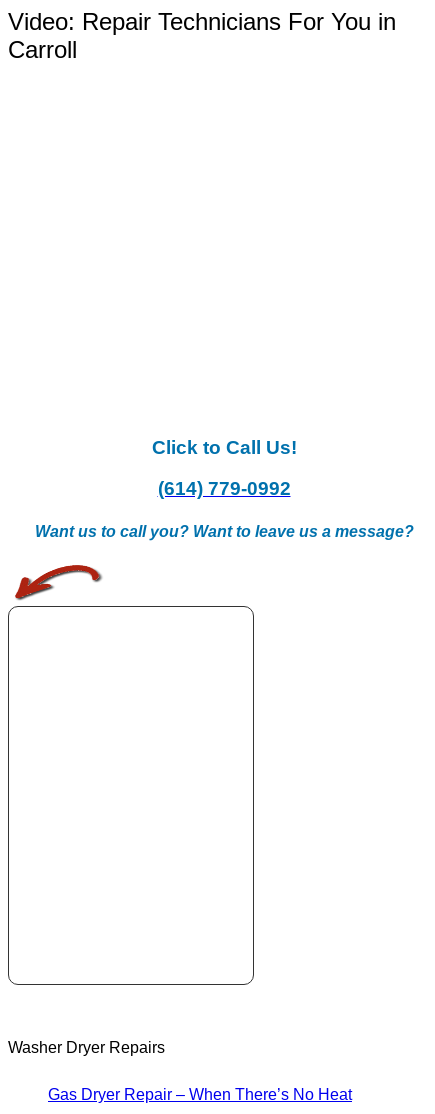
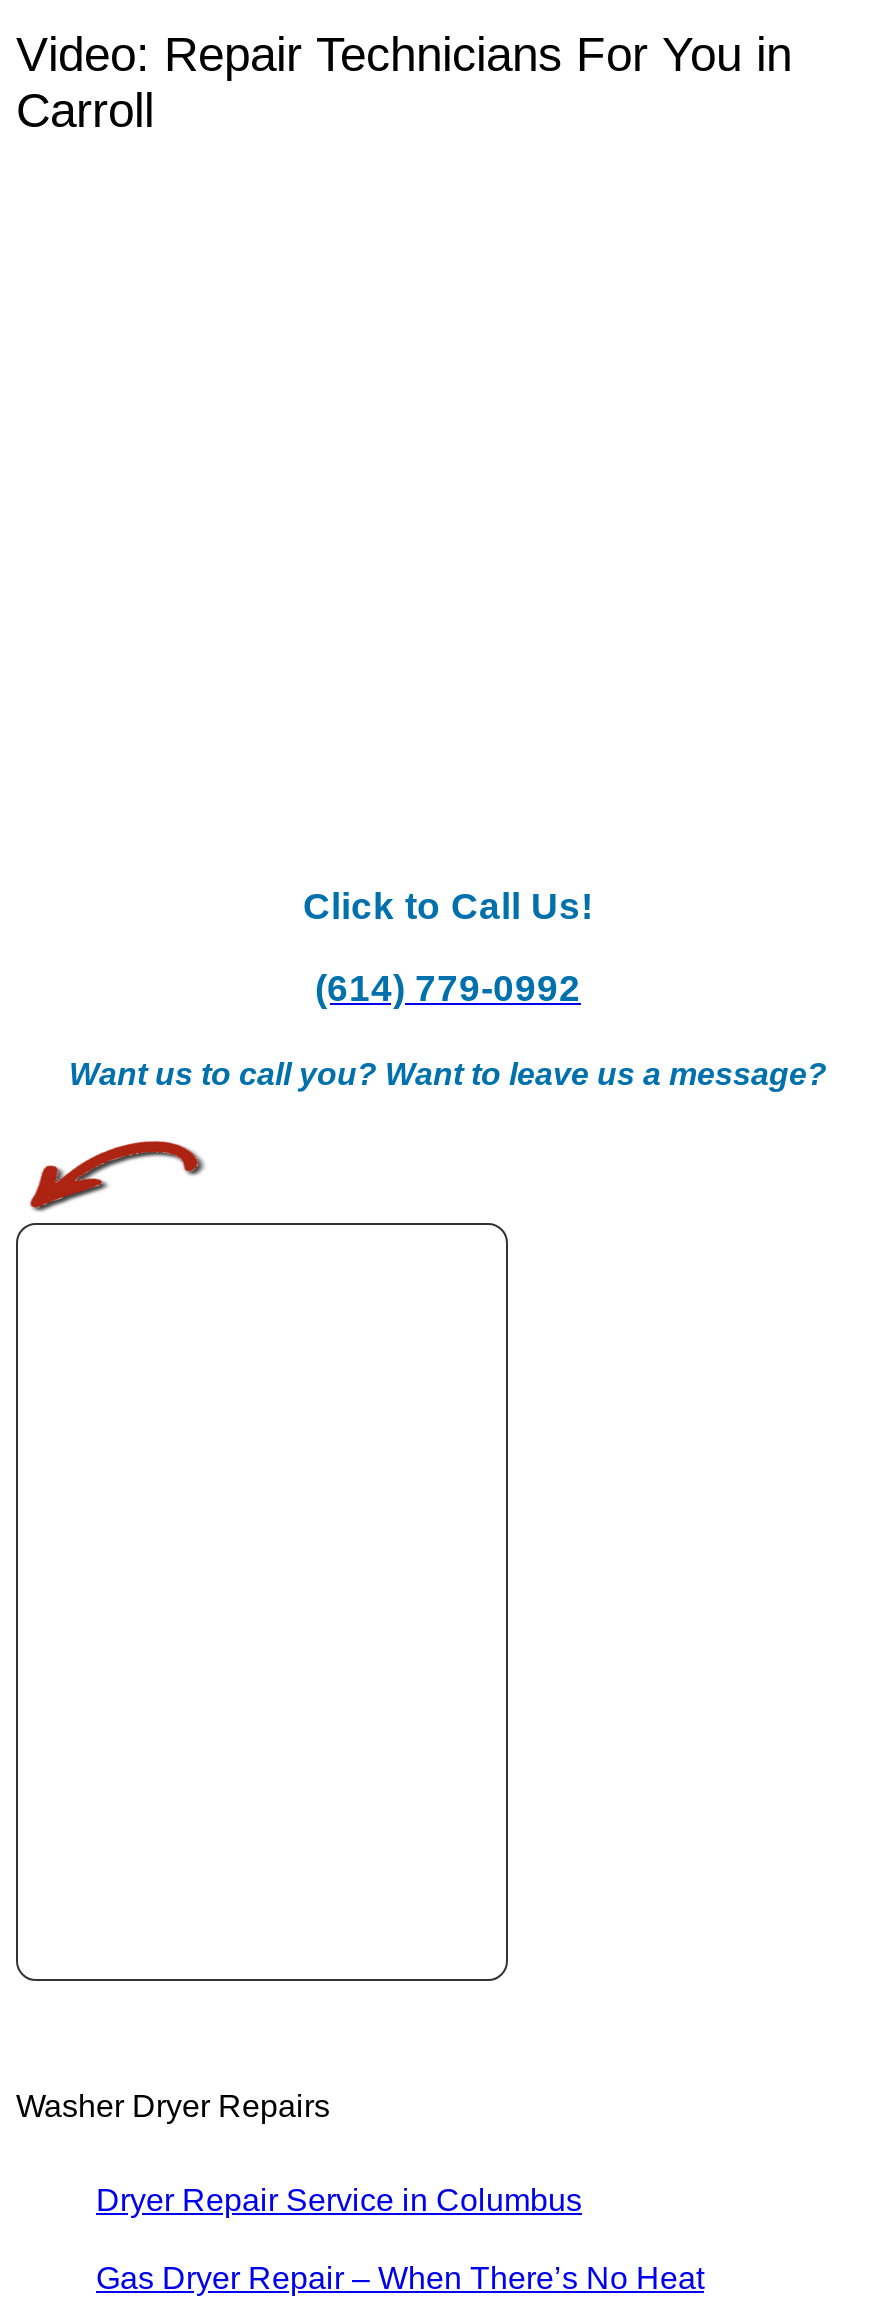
none -> [96,2184,582,2218] Dryer Repair Service in Columbus

